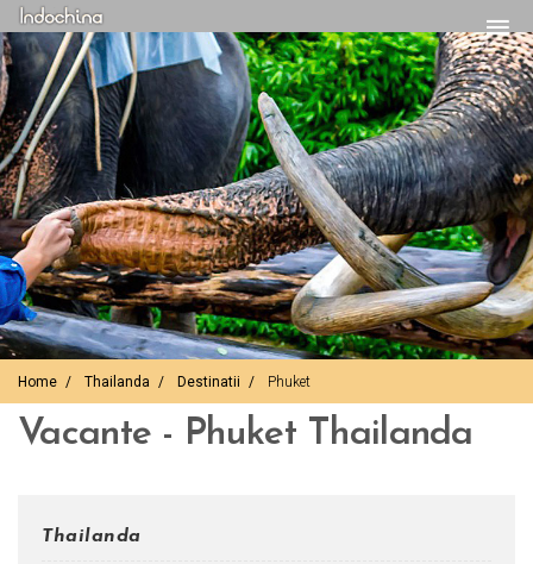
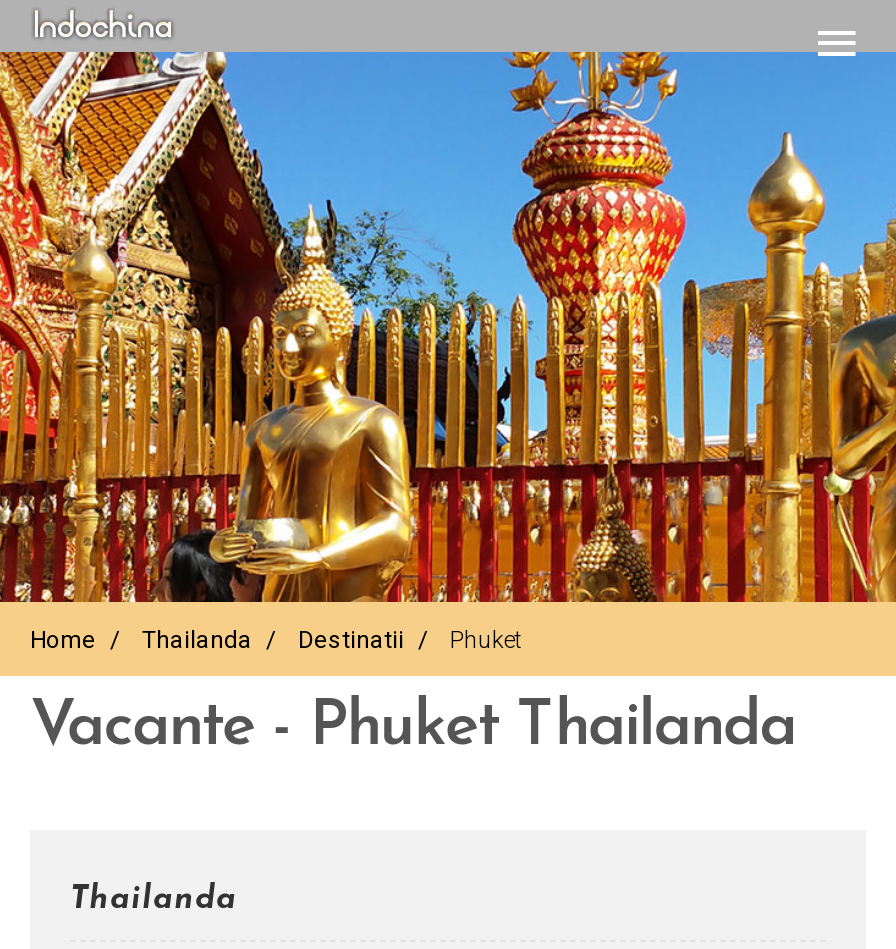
[4,31,529,361] [image] -> [6,50,890,604] [image]

